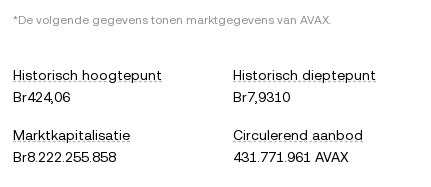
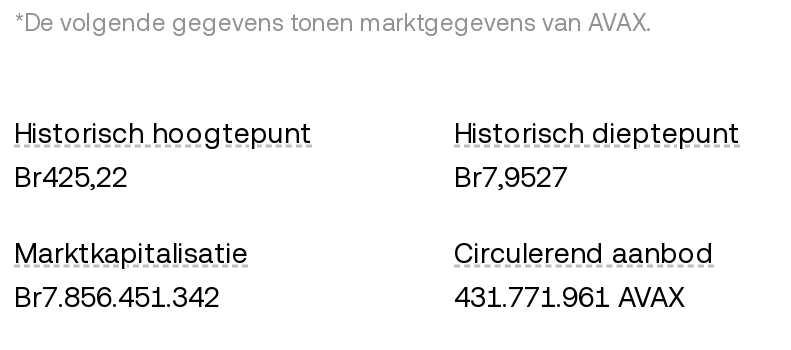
[13,89,70,105] Br424,06 -> [14,161,128,193] Br425,22
[233,89,290,105] Br7,9310 -> [454,161,568,193] Br7,9527
[13,149,116,165] Br8.222.255.858 -> [14,281,220,313] Br7.856.451.342

